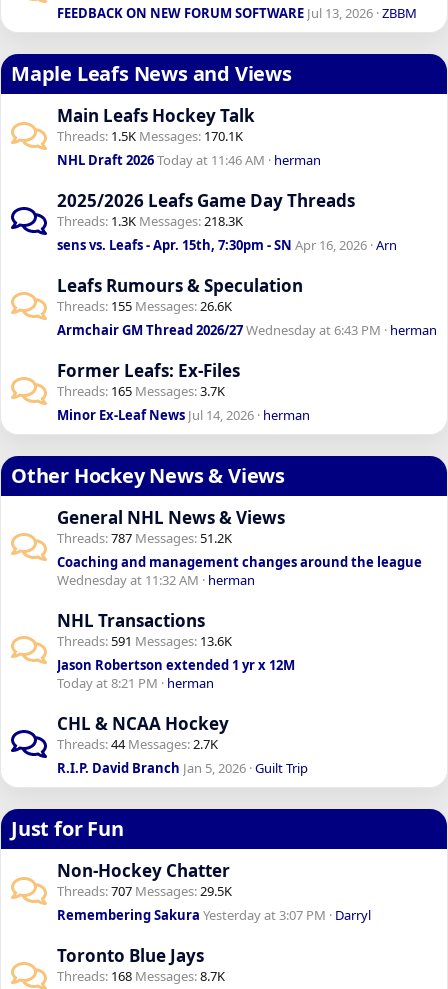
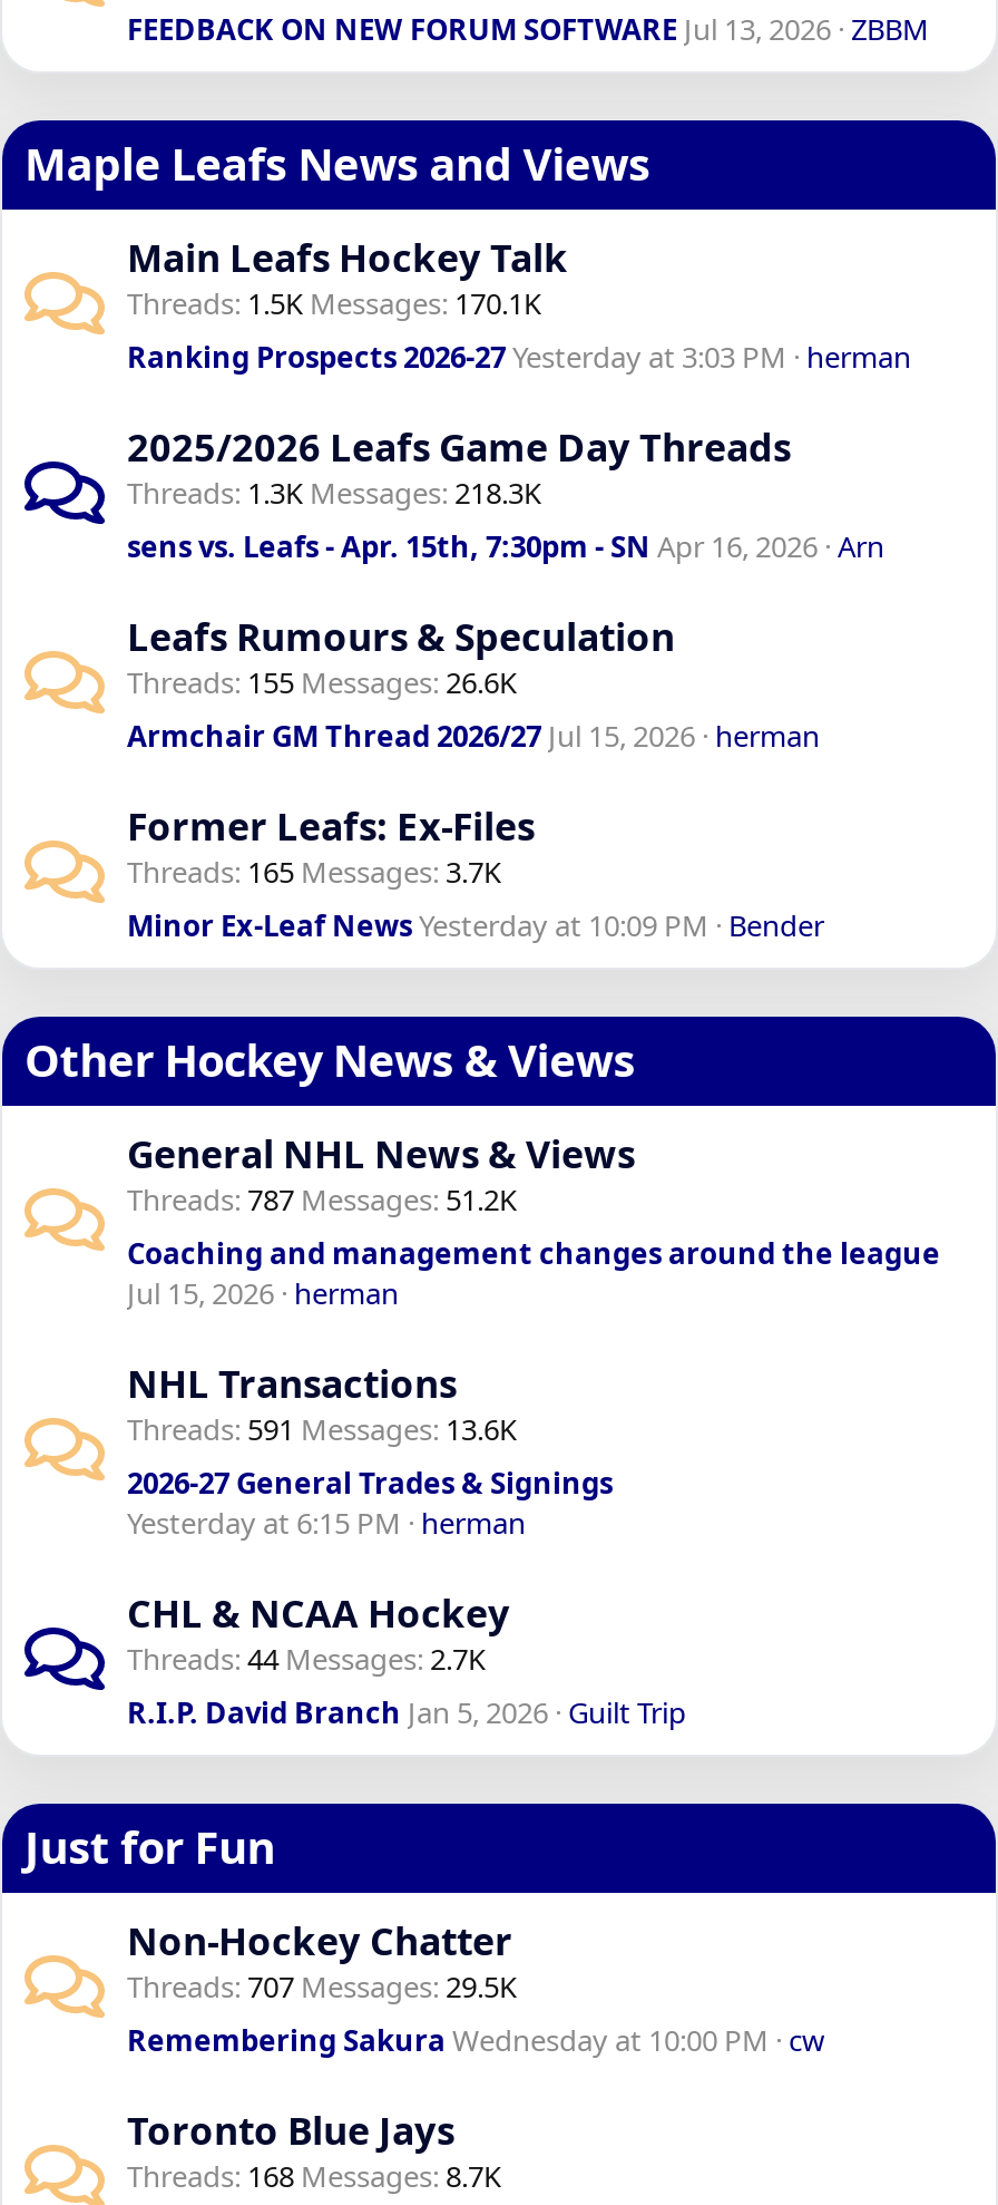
[57,151,321,169] NHL Draft 2026 Today at 11:46 AM herman -> [127,337,911,377] Ranking Prospects 2026-27 Yesterday at 3:03 PM herman
[57,321,437,339] Armchair GM Thread 2026/27 Wednesday at 6:43 PM herman -> [127,716,820,756] Armchair GM Thread 2026/27 Jul 15, 2026 herman
[57,406,310,424] Minor Ex-Leaf News Jul 14, 2026 herman -> [127,905,824,945] Minor Ex-Leaf News Yesterday at 10:09 PM Bender
[57,571,255,589] Wednesday at 11:32 AM herman -> [127,1273,399,1313] Jul 15, 2026 herman
[57,656,295,692] Jason Robertson extended 1 yr x 12M | Today at 8:21 PM herman -> [127,1463,613,1543] 2026-27 General Trades & Signings | Yesterday at 6:15 PM herman
[57,906,371,924] Remembering Sakura Yesterday at 3:07 PM Darryl -> [127,2020,824,2060] Remembering Sakura Wednesday at 10:00 PM cw

